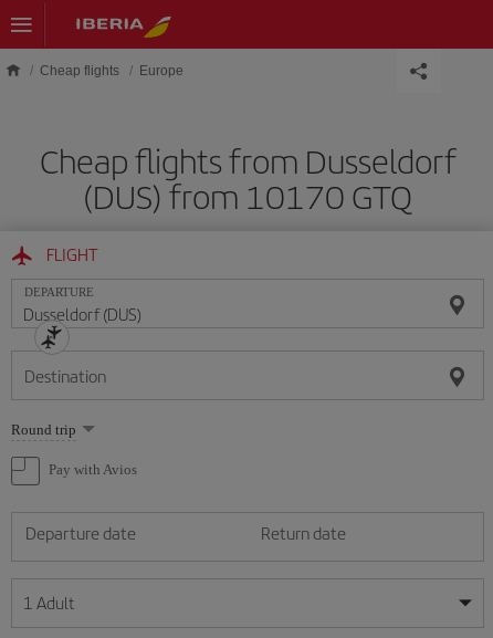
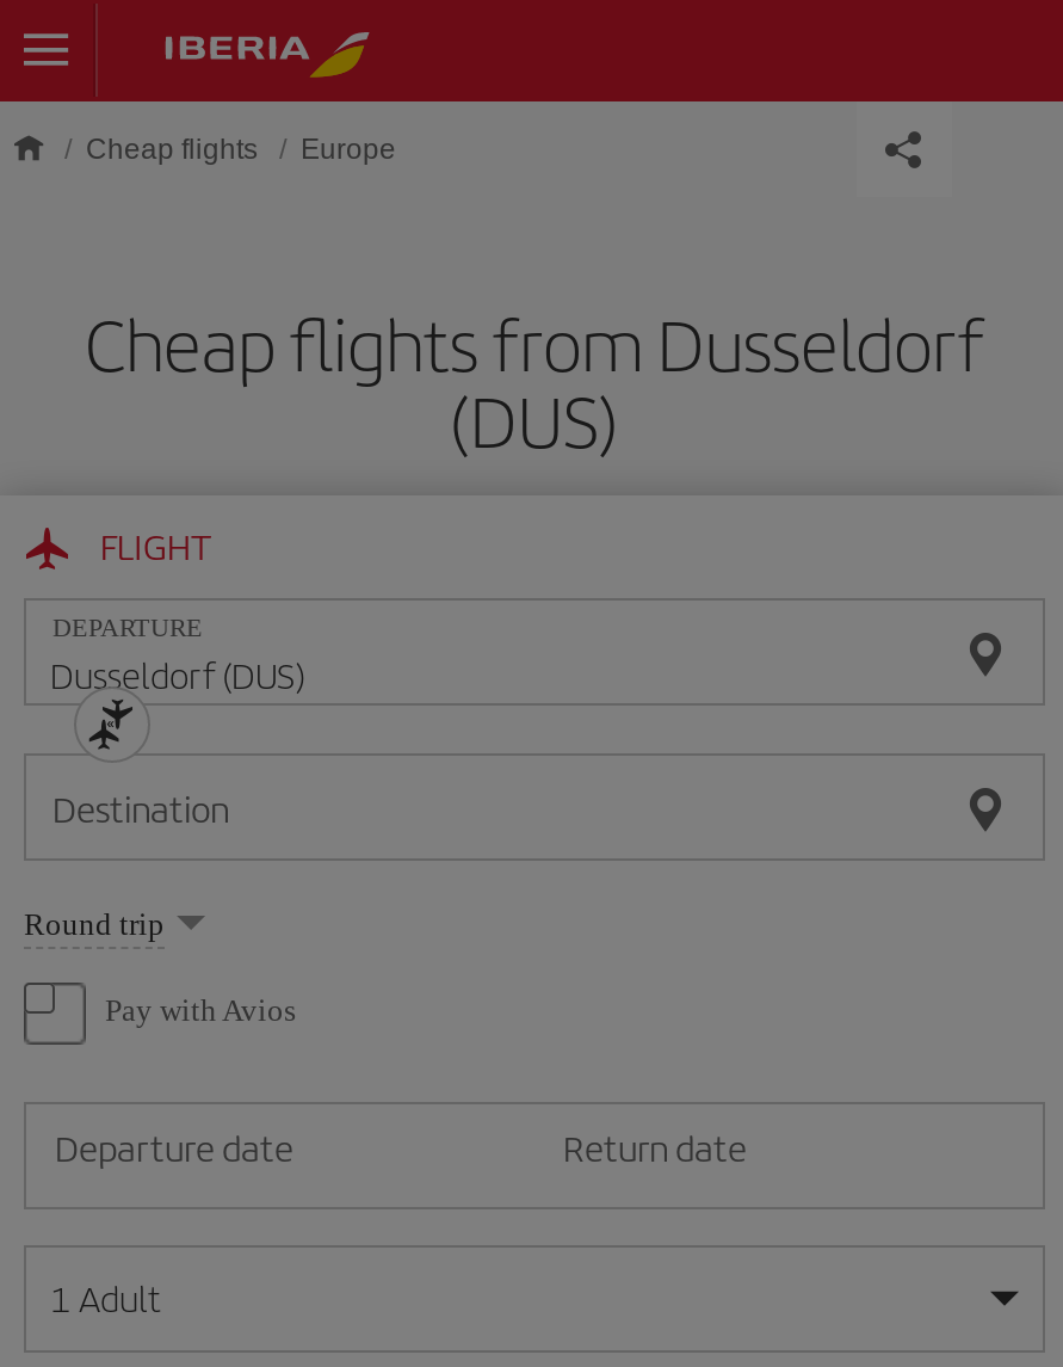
[83,172,412,219] (DUS) from 10170 GTQ -> [449,368,620,469] (DUS)

